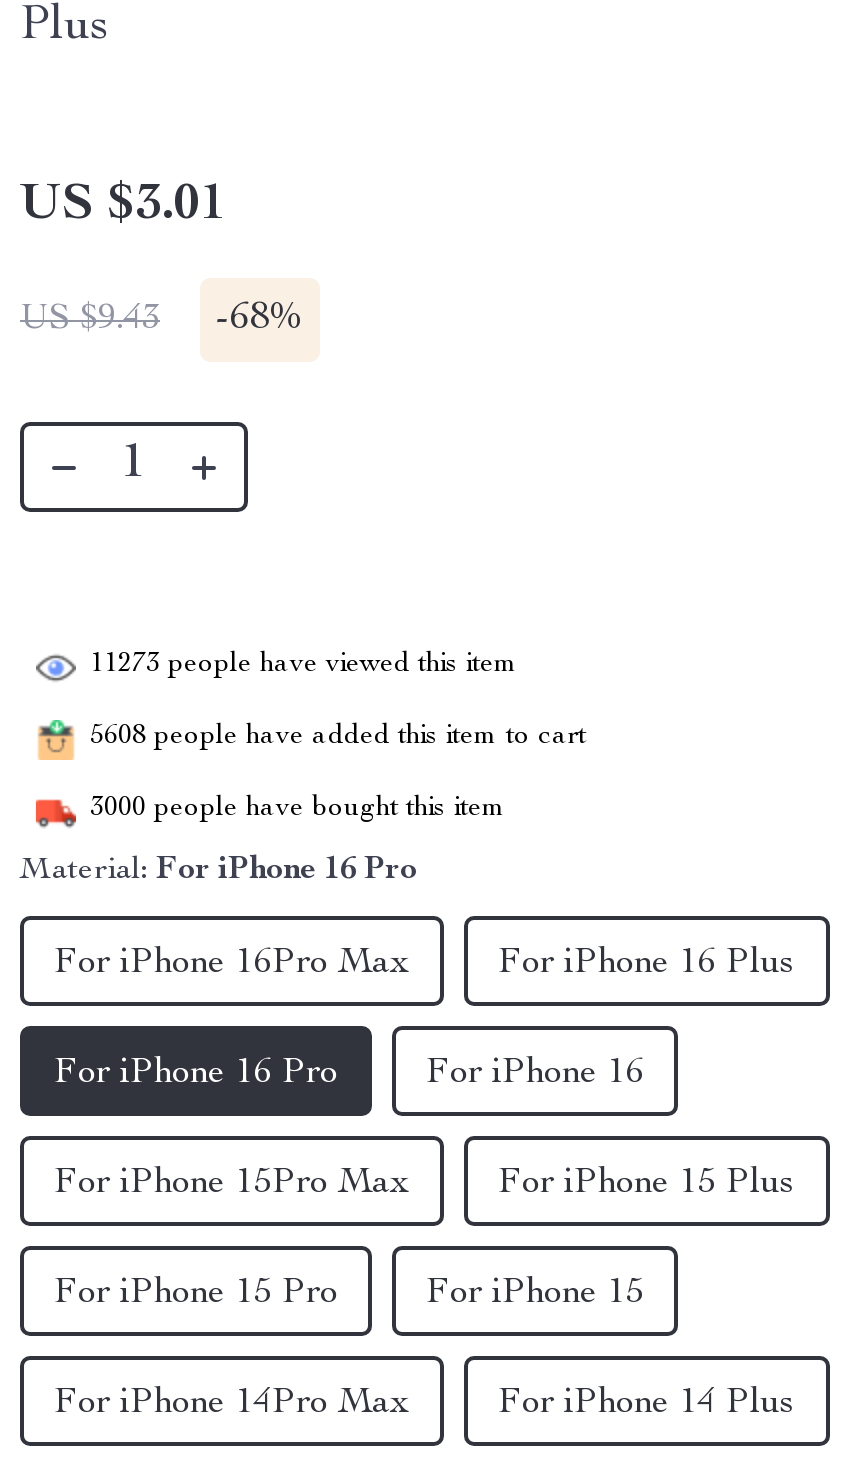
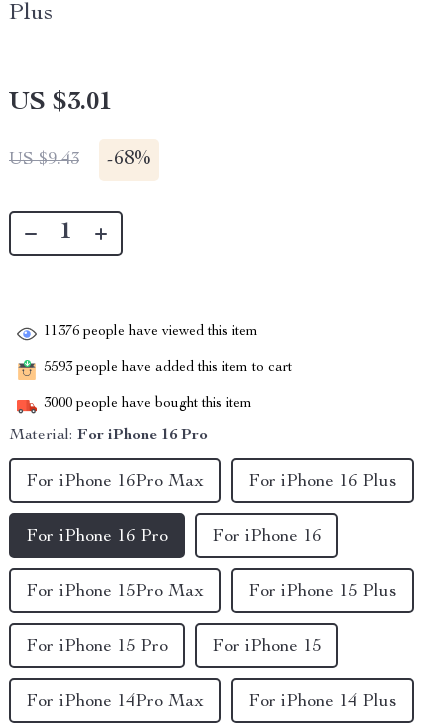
[90,651,518,679] 11273 people have viewed this item -> [44,325,258,339] 11376 people have viewed this item
[90,723,586,751] 5608 people have added this item to cart -> [44,361,292,375] 5593 people have added this item to cart

